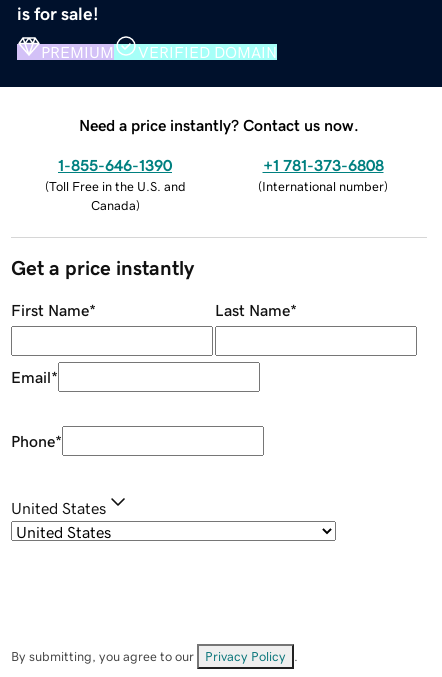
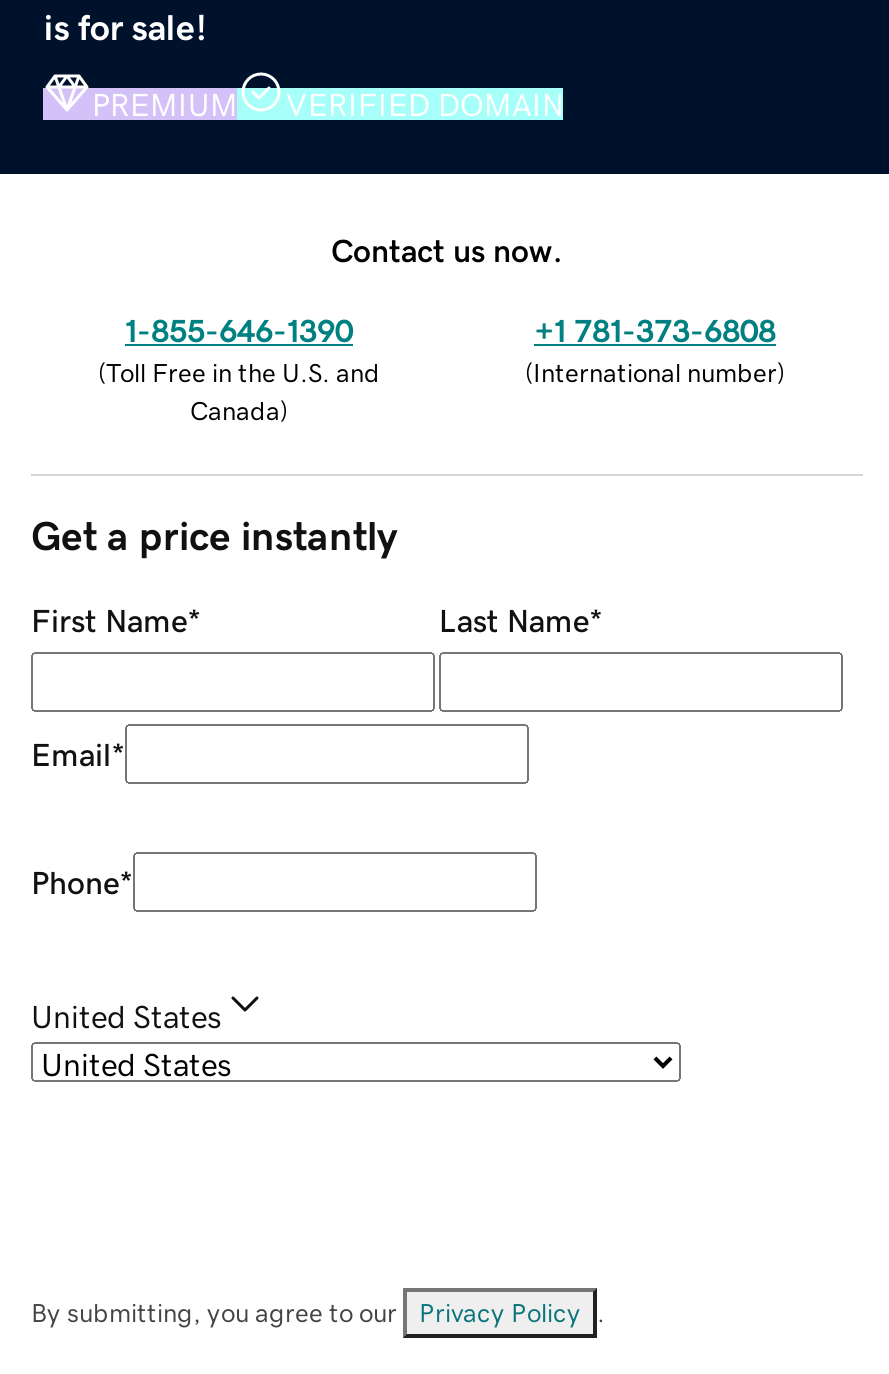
[79,117,359,133] Need a price instantly? Contact us now. -> [331,233,563,265] Contact us now.

